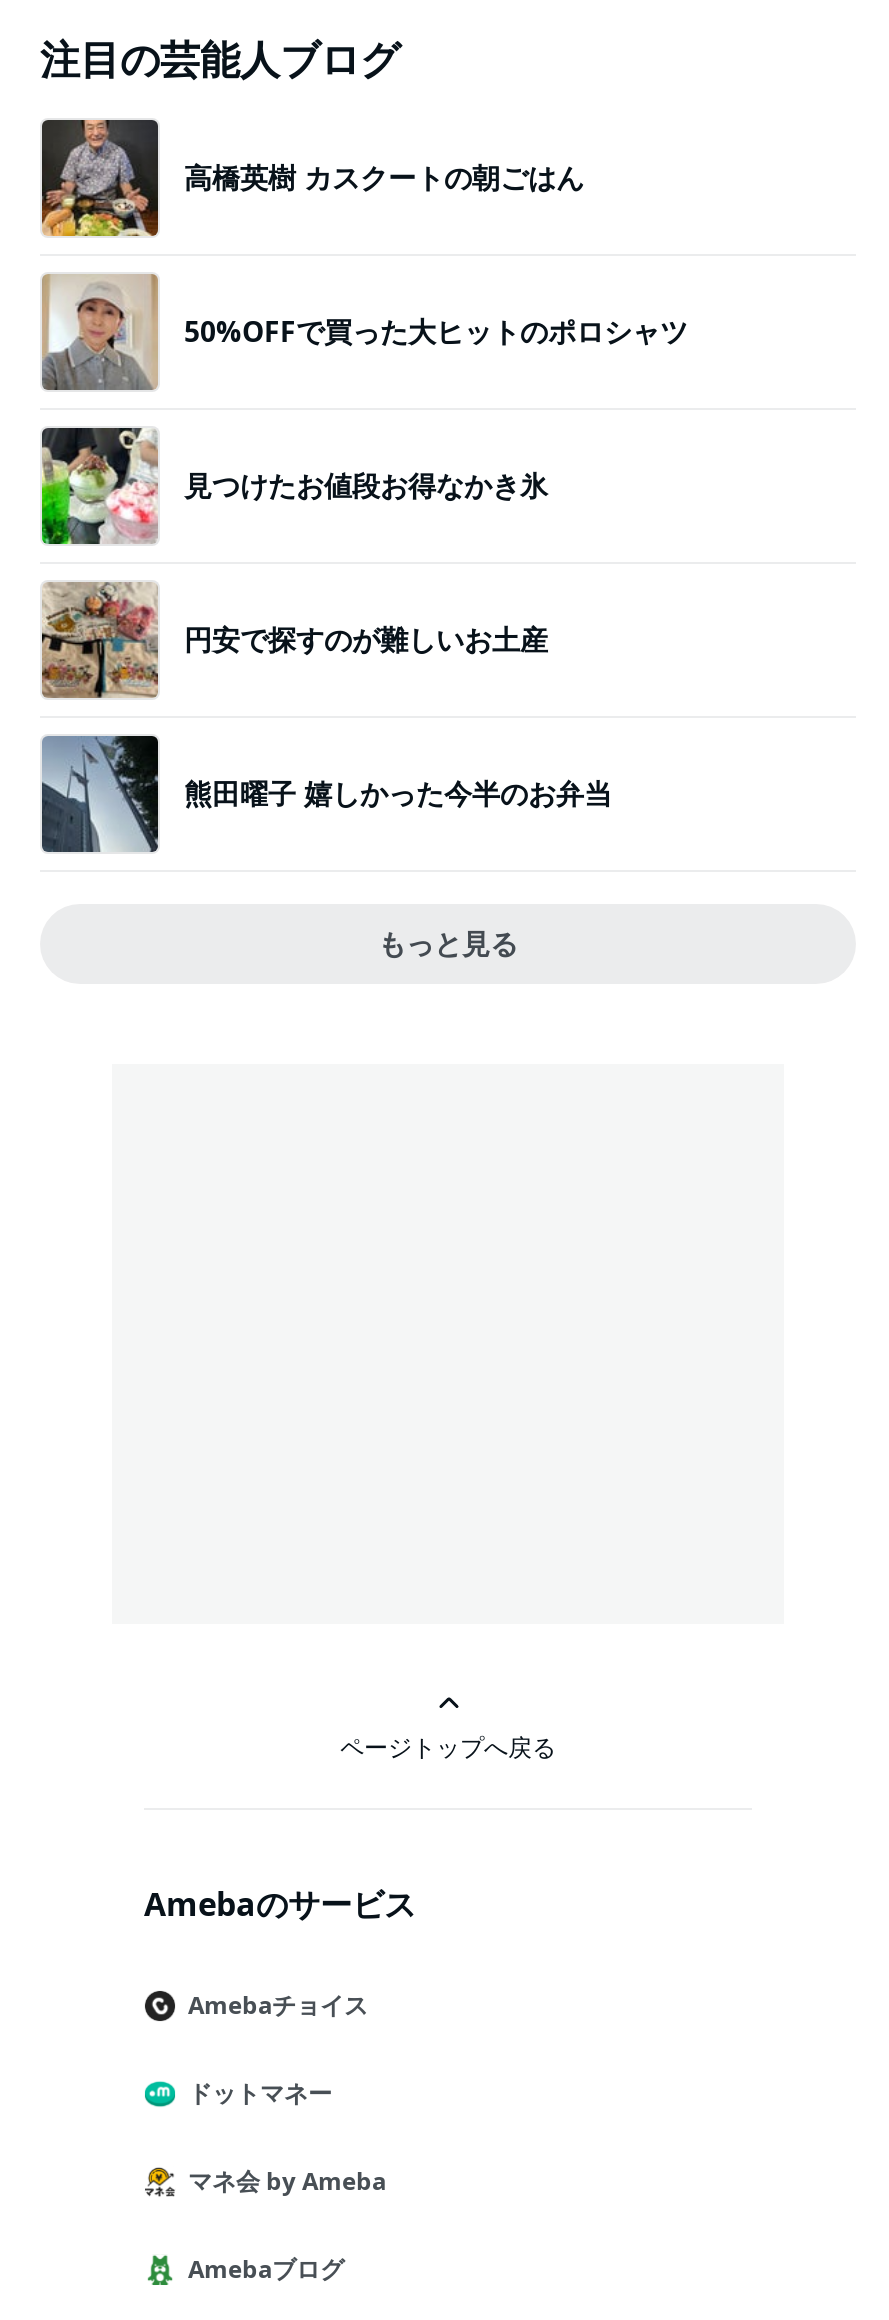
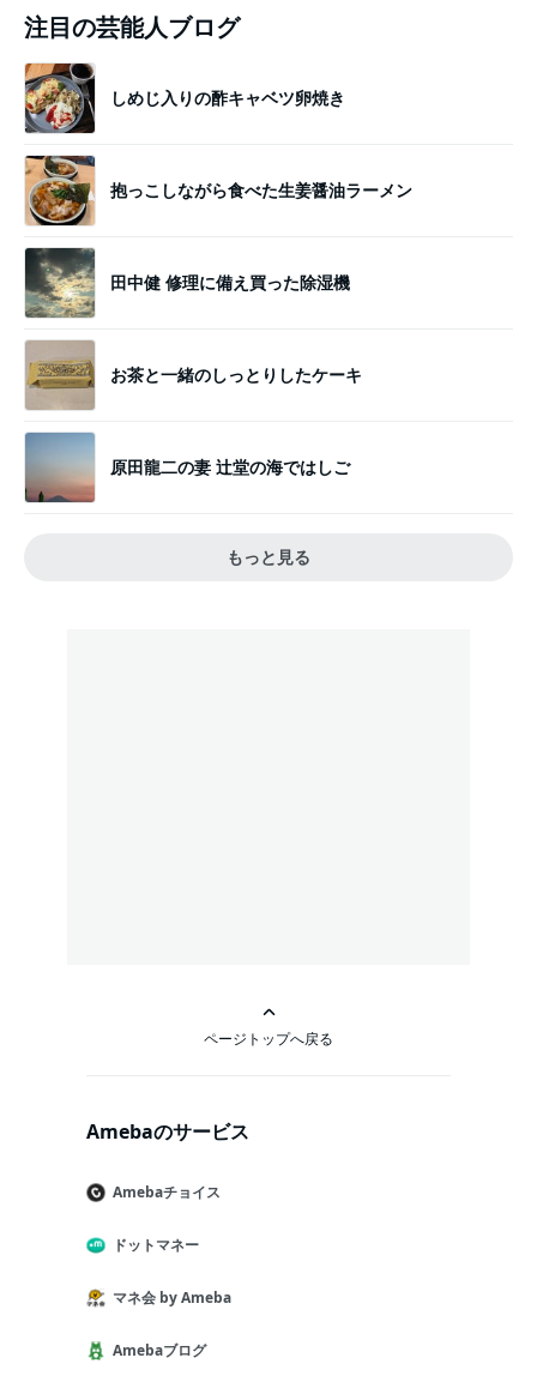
[40,118,584,238] [image] | 高橋英樹 カスクートの朝ごはん -> [24,62,345,134] [image] | しめじ入りの酢キャベツ卵焼き
[40,272,688,392] [image] | 50%OFFで買った大ヒットのポロシャツ -> [24,155,412,227] [image] | 抱っこしながら食べた生姜醤油ラーメン
[40,428,548,546] [image] | 見つけたお値段お得なかき氷 -> [24,247,350,319] [image] | 田中健 修理に備え買った除湿機
[42,582,548,698] [image] | 円安で探すのが難しいお土産 -> [25,342,362,410] [image] | お茶と一緒のしっとりしたケーキ
[40,734,612,854] [image] | 熊田曜子 嬉しかった今半のお弁当 -> [24,431,350,503] [image] | 原田龍二の妻 辻堂の海ではしご

